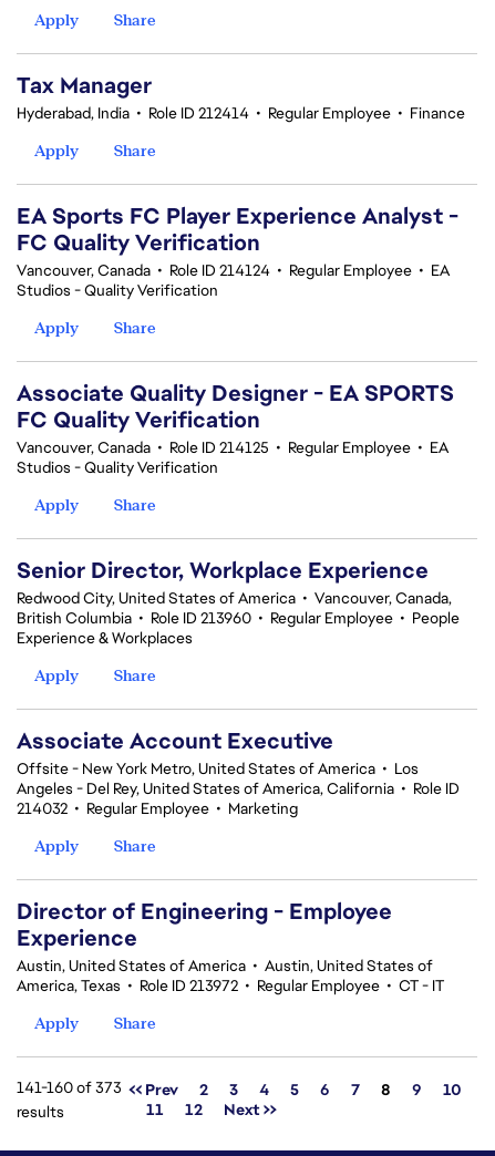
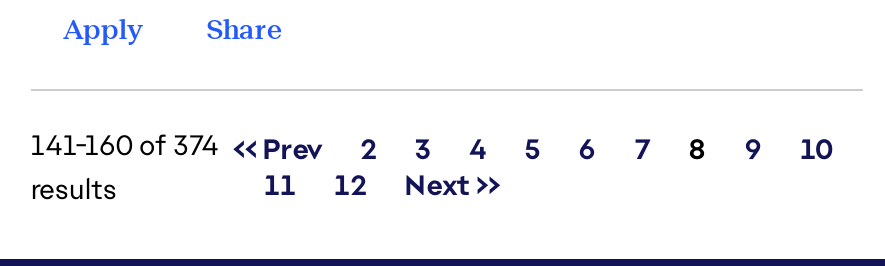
[17,71,465,1097] Tax Manager | Hyderabad, India • Role ID 212414 • Regular Employee • Finance | Apply | Share | EA Sports FC Player Experience Analyst - | FC Quality Verification | Vancouver, Canada • Role ID 214124 • Regular Employee • EA | Studios - Quality Verification | Apply | Share | Associate Quality Designer - EA SPORTS | FC Quality Verification | Vancouver, Canada • Role ID 214125 • Regular Employee • EA | Studios - Quality Verification | Apply | Share | Senior Director, Workplace Experience | Redwood City, United States of America • Vancouver, Canada, | British Columbia • Role ID 213960 • Regular Employee • People | Experience & Workplaces | Apply | Share | Associate Account Executive | Offsite - New York Metro, United States of America • Los | Angeles - Del Rey, United States of America, California • Role ID | 214032 • Regular Employee • Marketing | Apply | Share | Director of Engineering - Employee | Experience | Austin, United States of America • Austin, United States of | America, Texas • Role ID 213972 • Regular Employee • CT - IT | Apply | Share | 141-160 of 373 -> [31,127,219,163] 141-160 of 374

